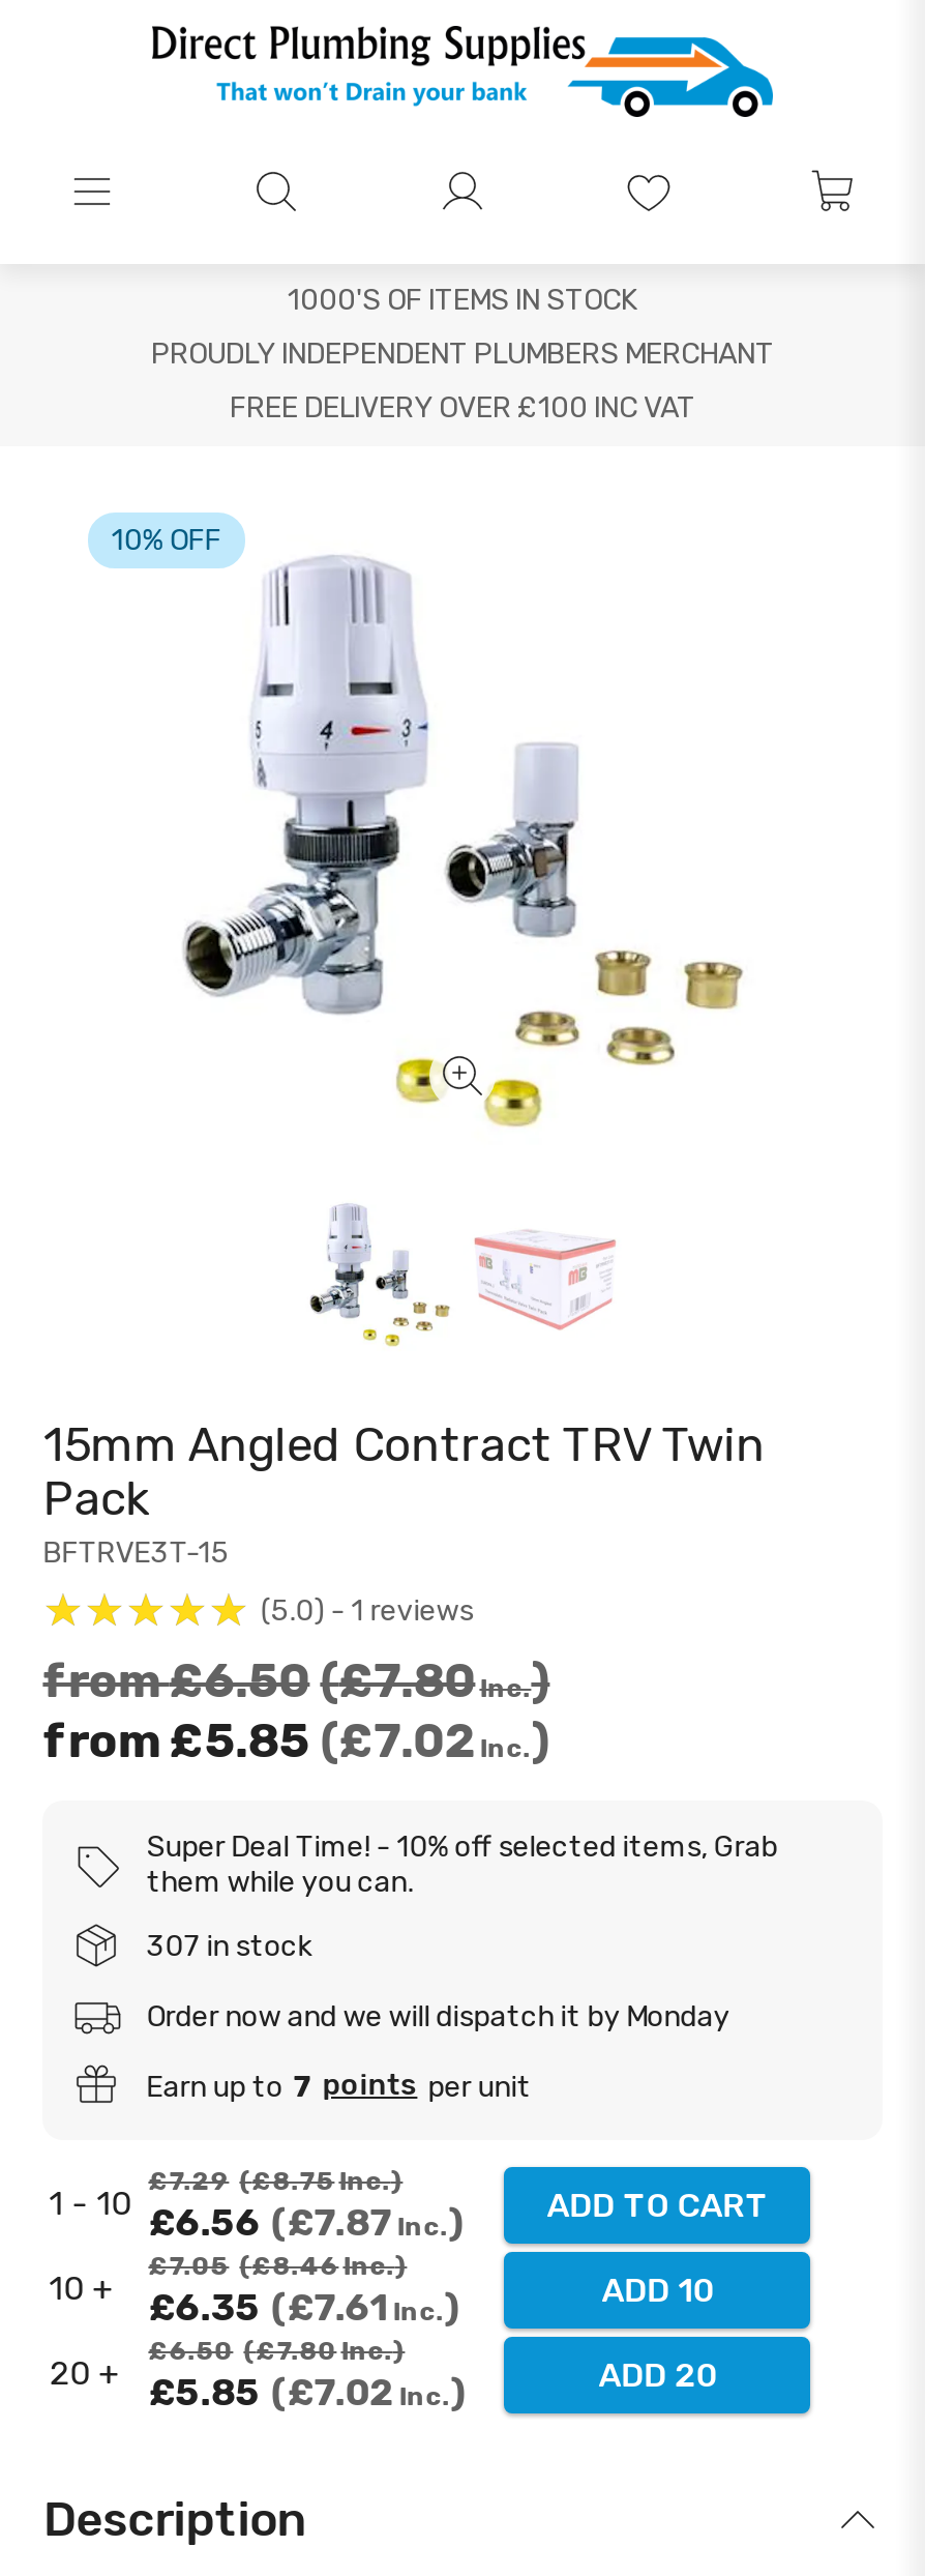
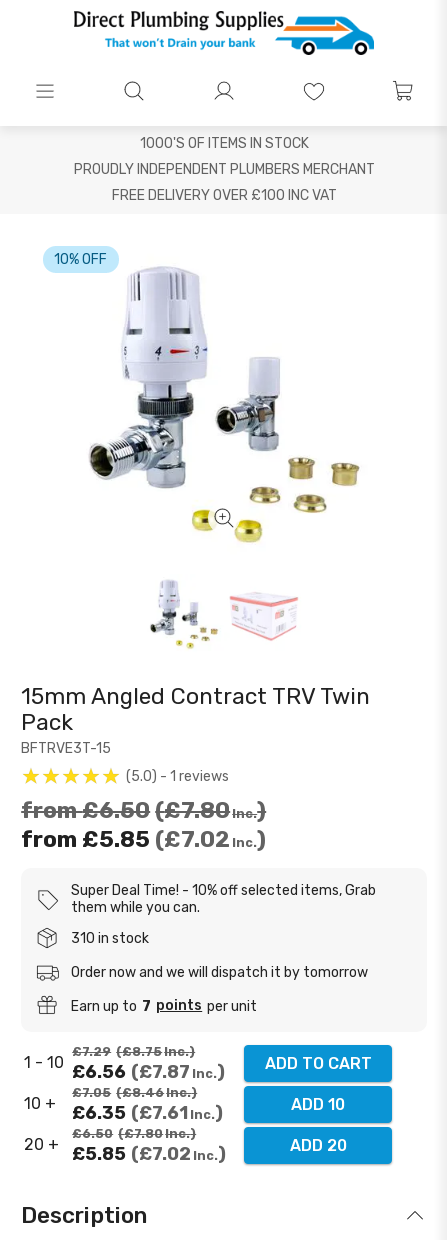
[146,1928,312,1963] 307 in stock -> [71,929,149,946] 310 in stock
[146,1998,730,2033] Order now and we will dispatch it by Monday -> [71,963,368,980] Order now and we will dispatch it by tomorrow

